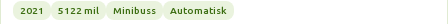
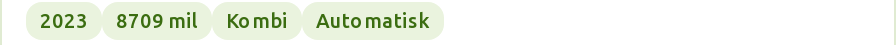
[20,5,156,16] 2021 | 5122 mil | Minibuss -> [40,10,288,32] 2023 | 8709 mil | Kombi

